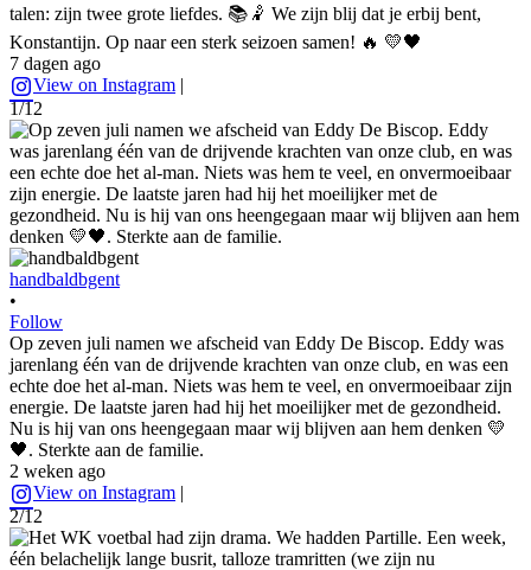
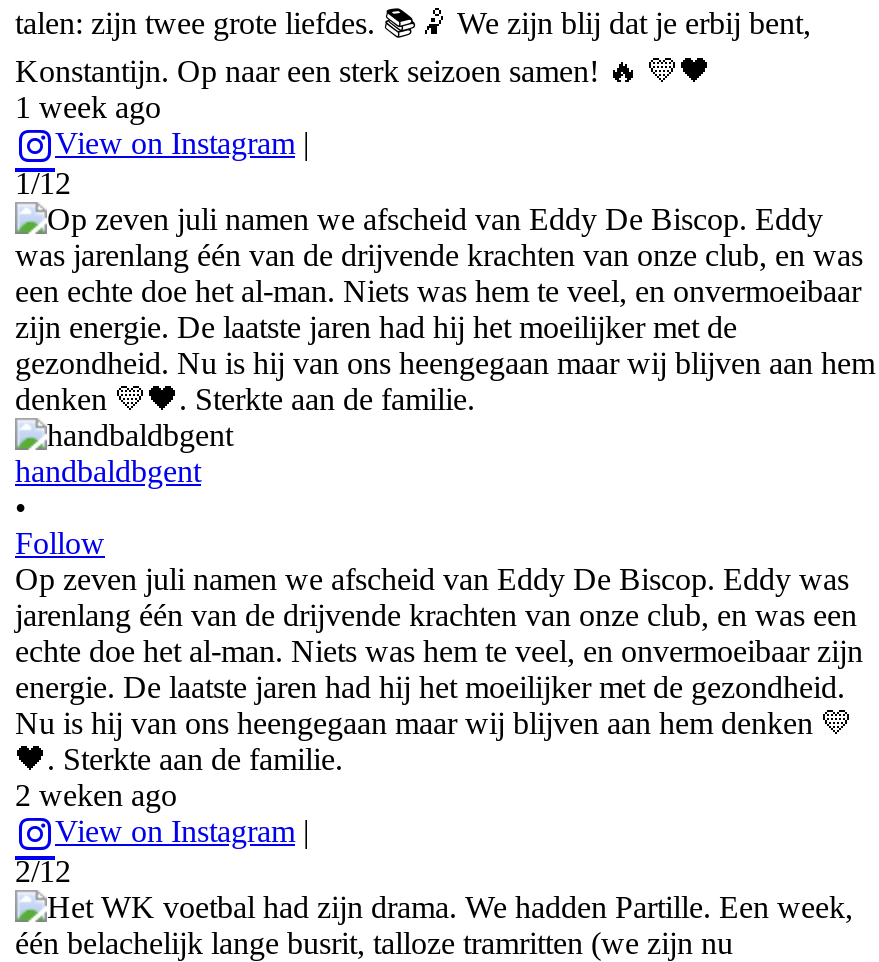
[9,53,101,73] 7 dagen ago -> [15,90,161,124] 1 week ago

